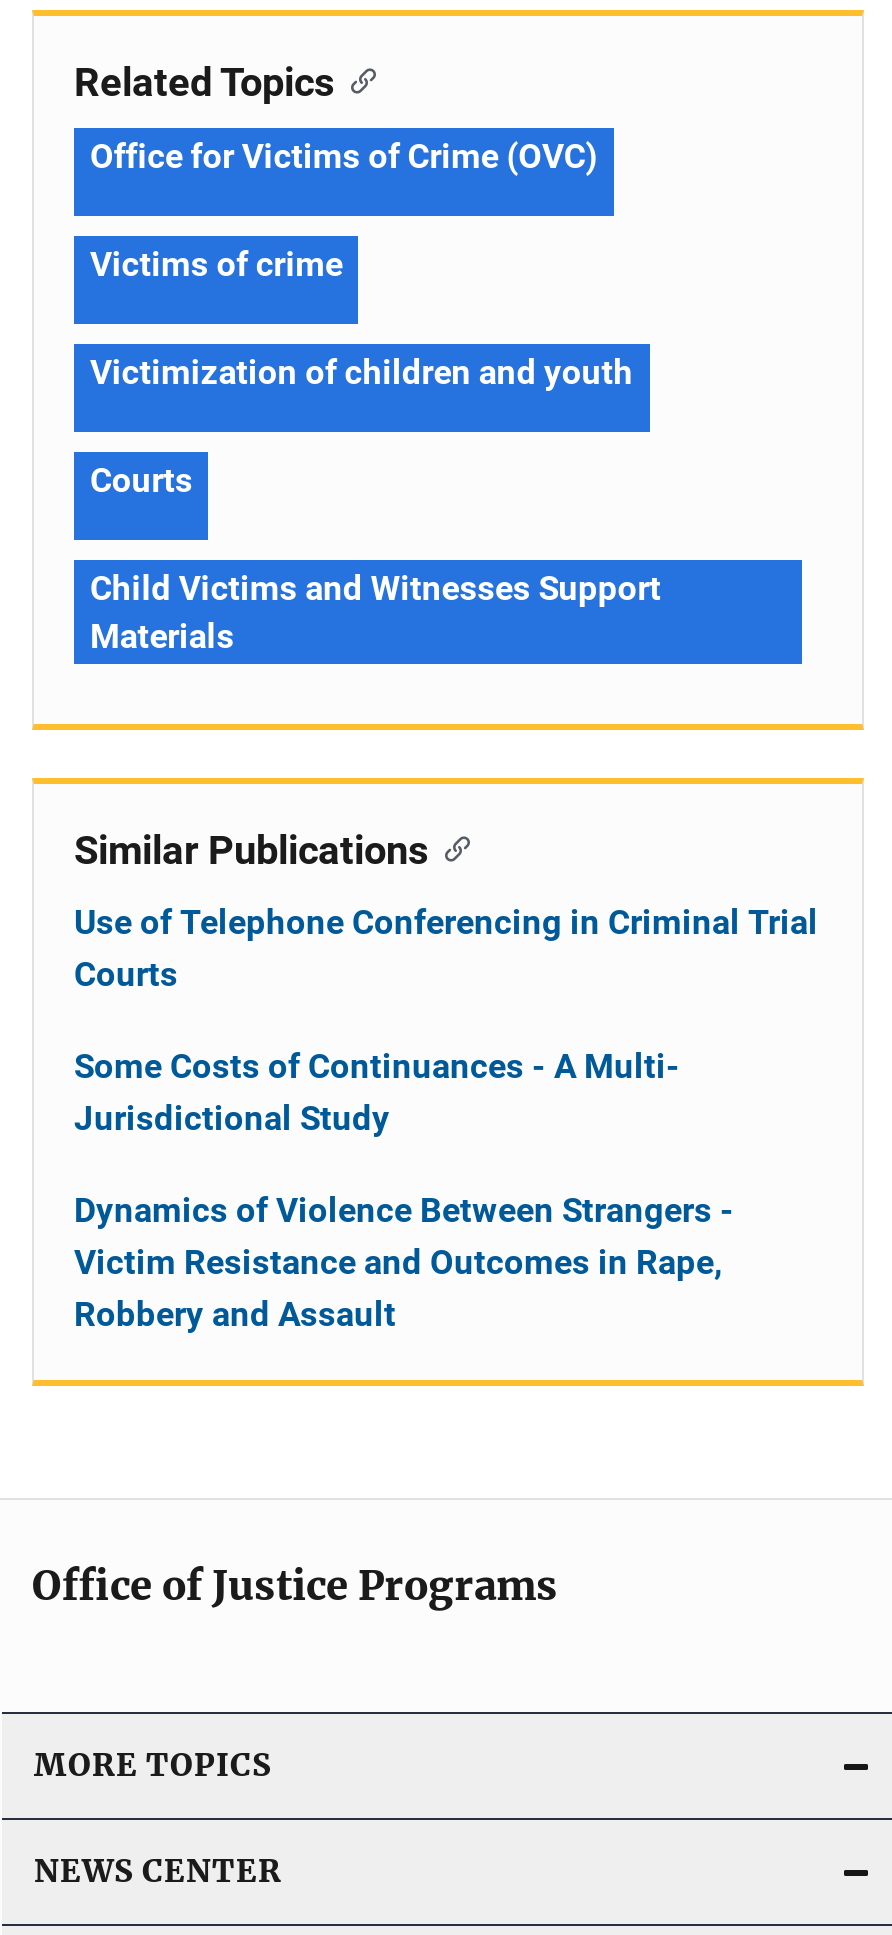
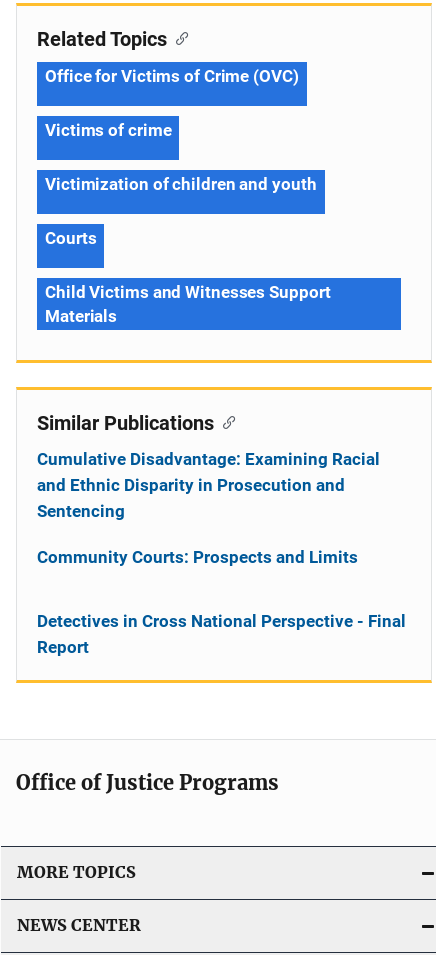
[74,902,818,994] Use of Telephone Conferencing in Criminal Trial | Courts -> [37,449,380,521] Cumulative Disadvantage: Examining Racial | and Ethnic Disparity in Prosecution and | Sentencing
[74,1046,680,1138] Some Costs of Continuances - A Multi- | Jurisdictional Study -> [37,547,358,567] Community Courts: Prospects and Limits
[74,1190,734,1334] Dynamics of Violence Between Strangers - | Victim Resistance and Outcomes in Rape, | Robbery and Assault -> [37,611,406,657] Detectives in Cross National Perspective - Final | Report

